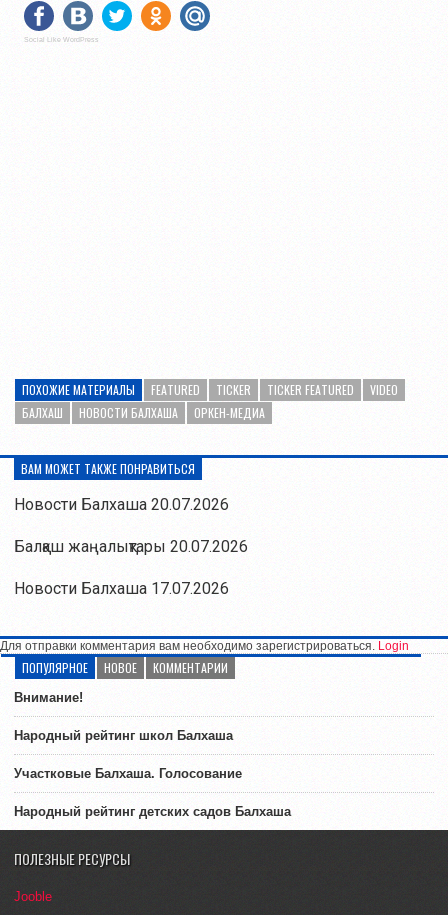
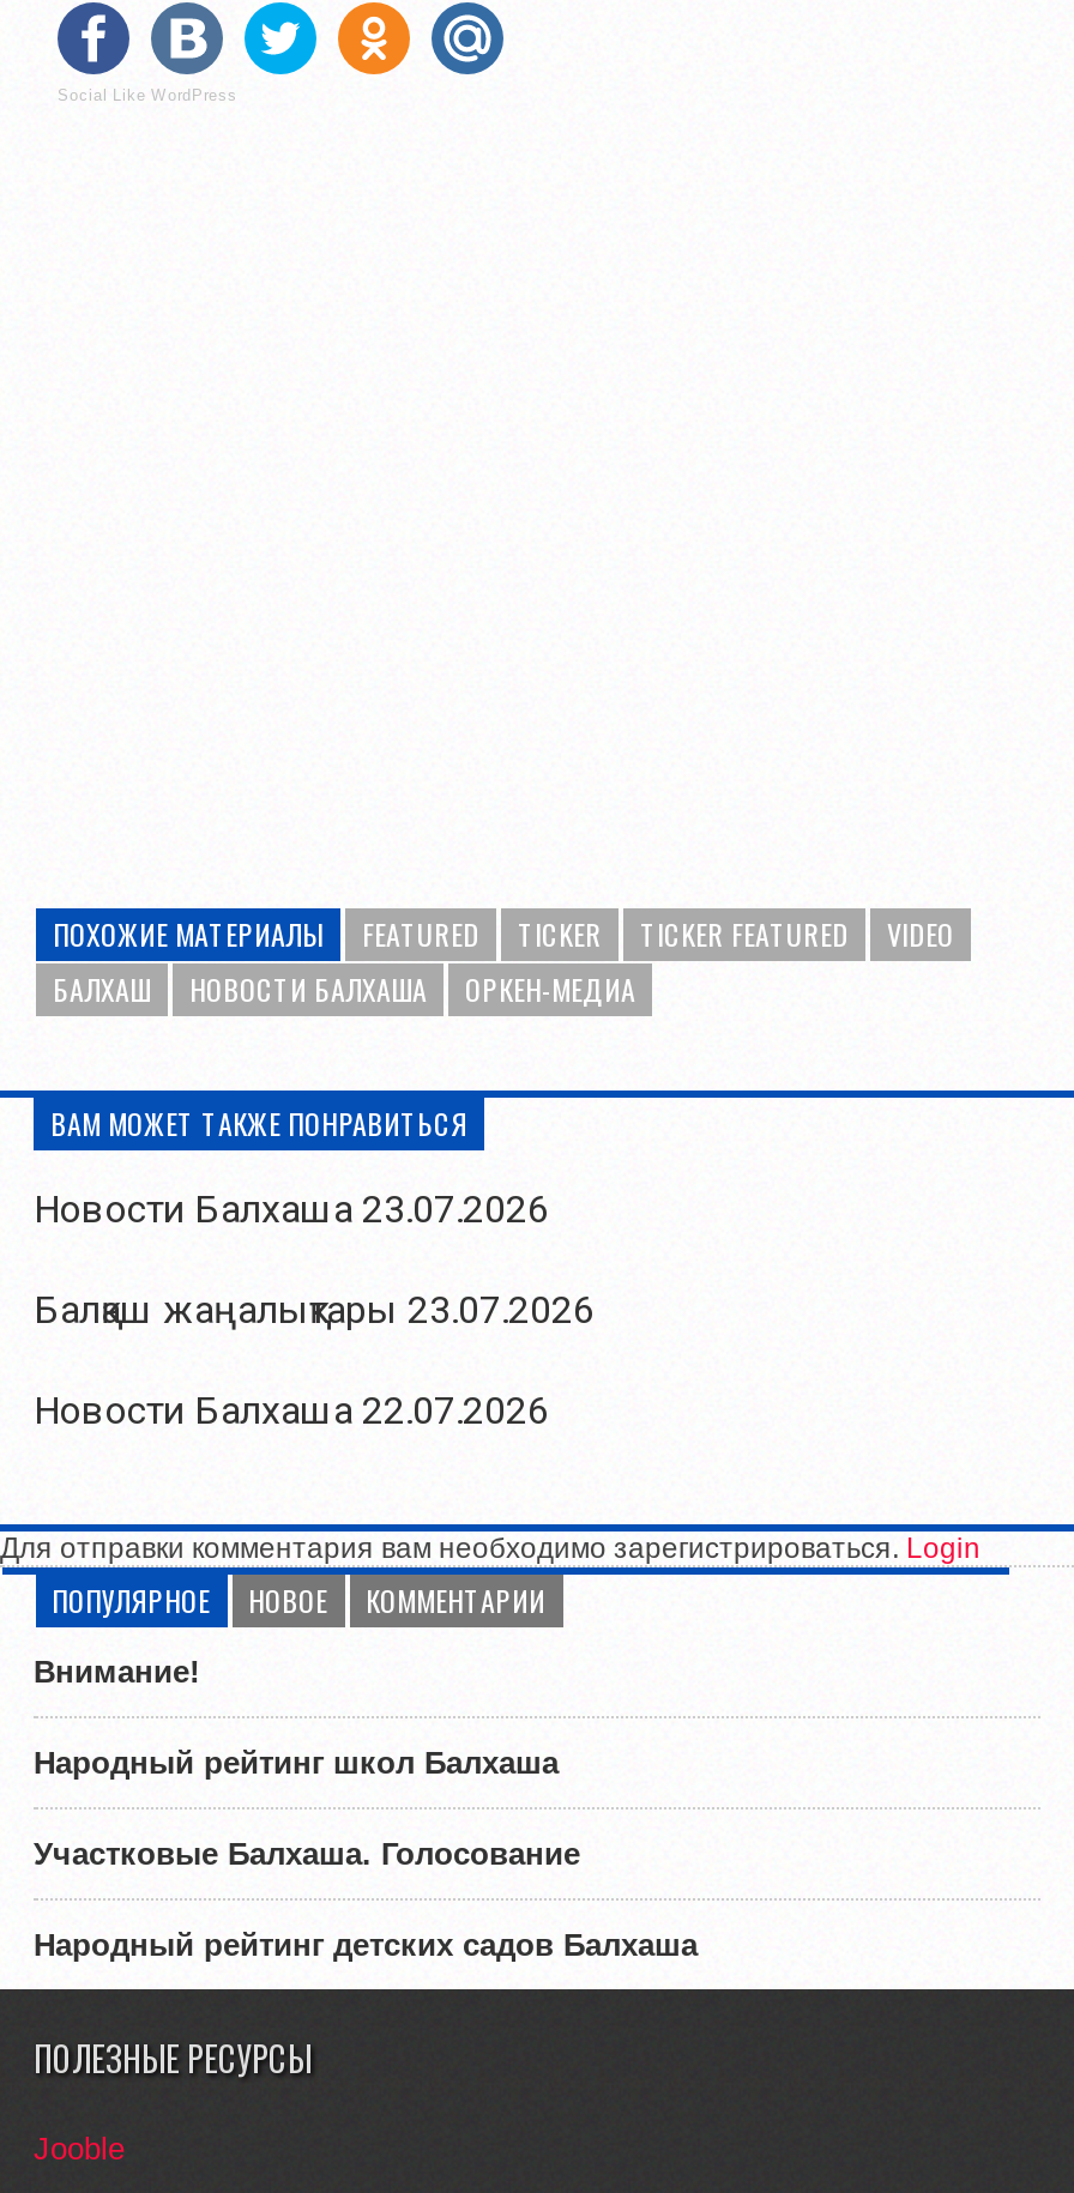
[14,495,229,514] Новости Балхаша 20.07.2026 -> [34,1186,549,1232] Новости Балхаша 23.07.2026
[14,537,248,556] Балқаш жаңалықтары 20.07.2026 -> [34,1287,595,1333] Балқаш жаңалықтары 23.07.2026
[14,579,229,598] Новости Балхаша 17.07.2026 -> [34,1388,549,1434] Новости Балхаша 22.07.2026

